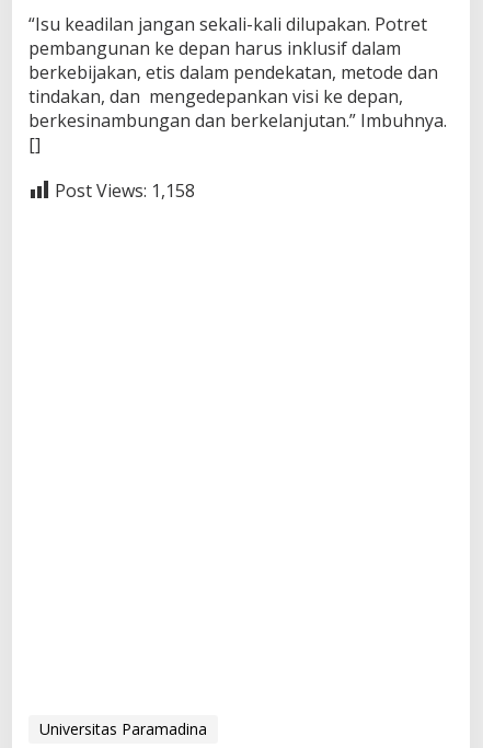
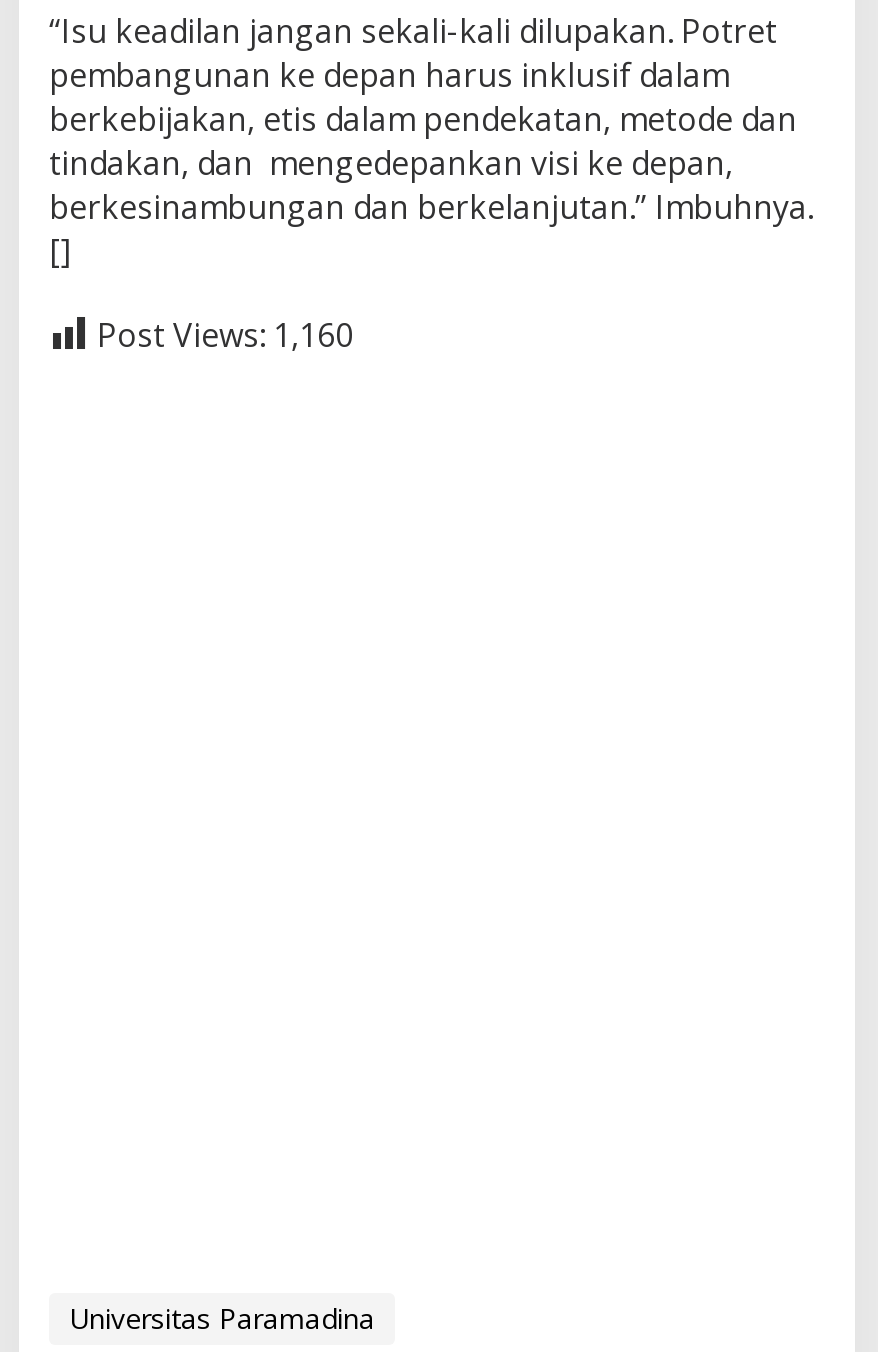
[55,179,195,203] Post Views: 1,158 -> [97,313,353,357] Post Views: 1,160

